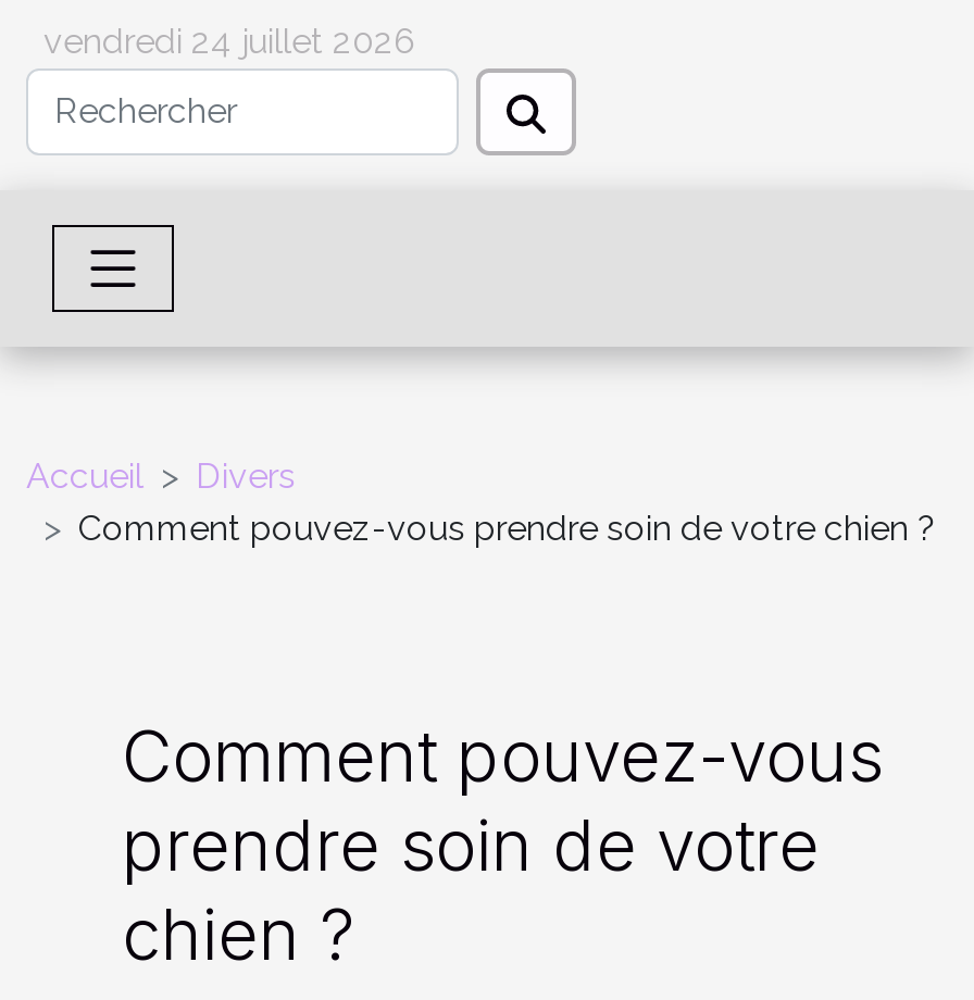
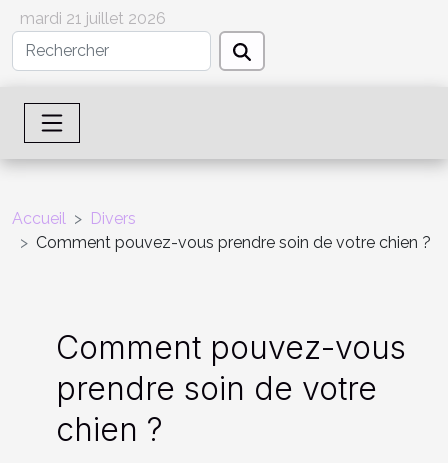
[43,21,415,62] vendredi 24 juillet 2026 -> [20,9,166,28] mardi 21 juillet 2026

